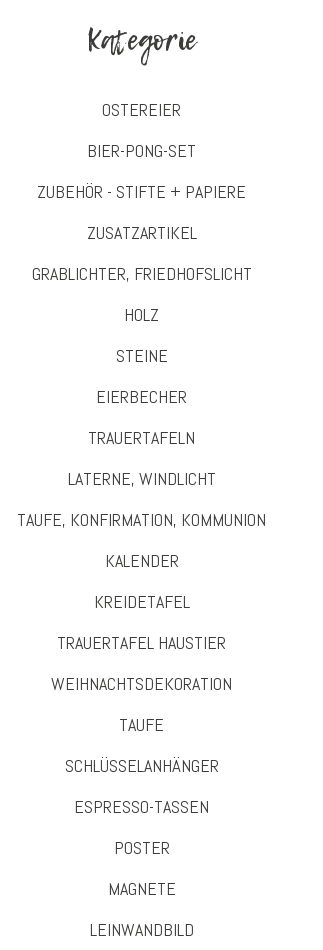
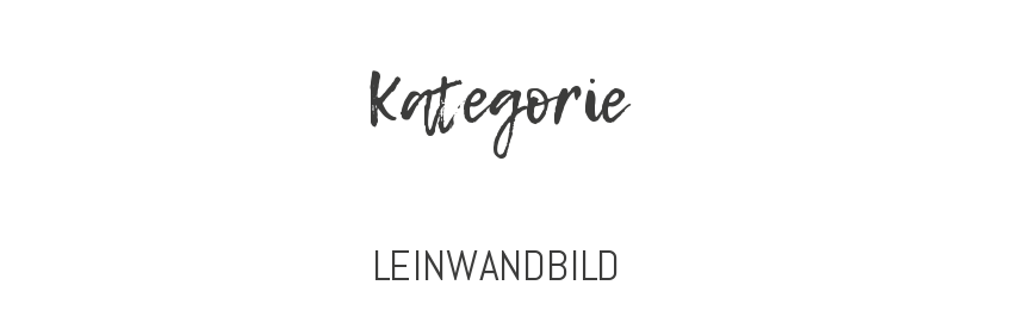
[17,97,266,899] OSTEREIER | BIER-PONG-SET | ZUBEHÖR - STIFTE + PAPIERE | ZUSATZARTIKEL | GRABLICHTER, FRIEDHOFSLICHT | HOLZ | STEINE | EIERBECHER | TRAUERTAFELN | LATERNE, WINDLICHT | TAUFE, KONFIRMATION, KOMMUNION | KALENDER | KREIDETAFEL | TRAUERTAFEL HAUSTIER | WEIHNACHTSDEKORATION | TAUFE | SCHLÜSSELANHÄNGER | ESPRESSO-TASSEN | POSTER | MAGNETE -> none

